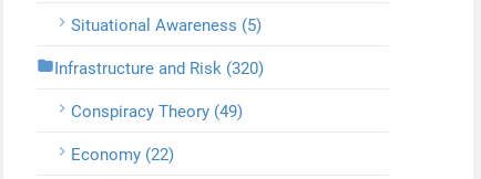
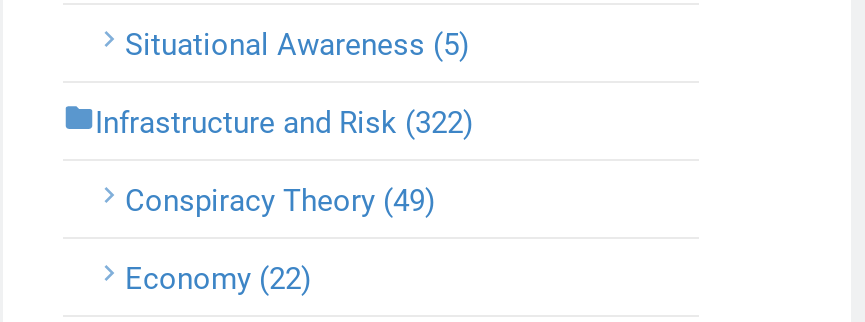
[54,58,264,78] Infrastructure and Risk (320) -> [95,105,473,141] Infrastructure and Risk (322)

